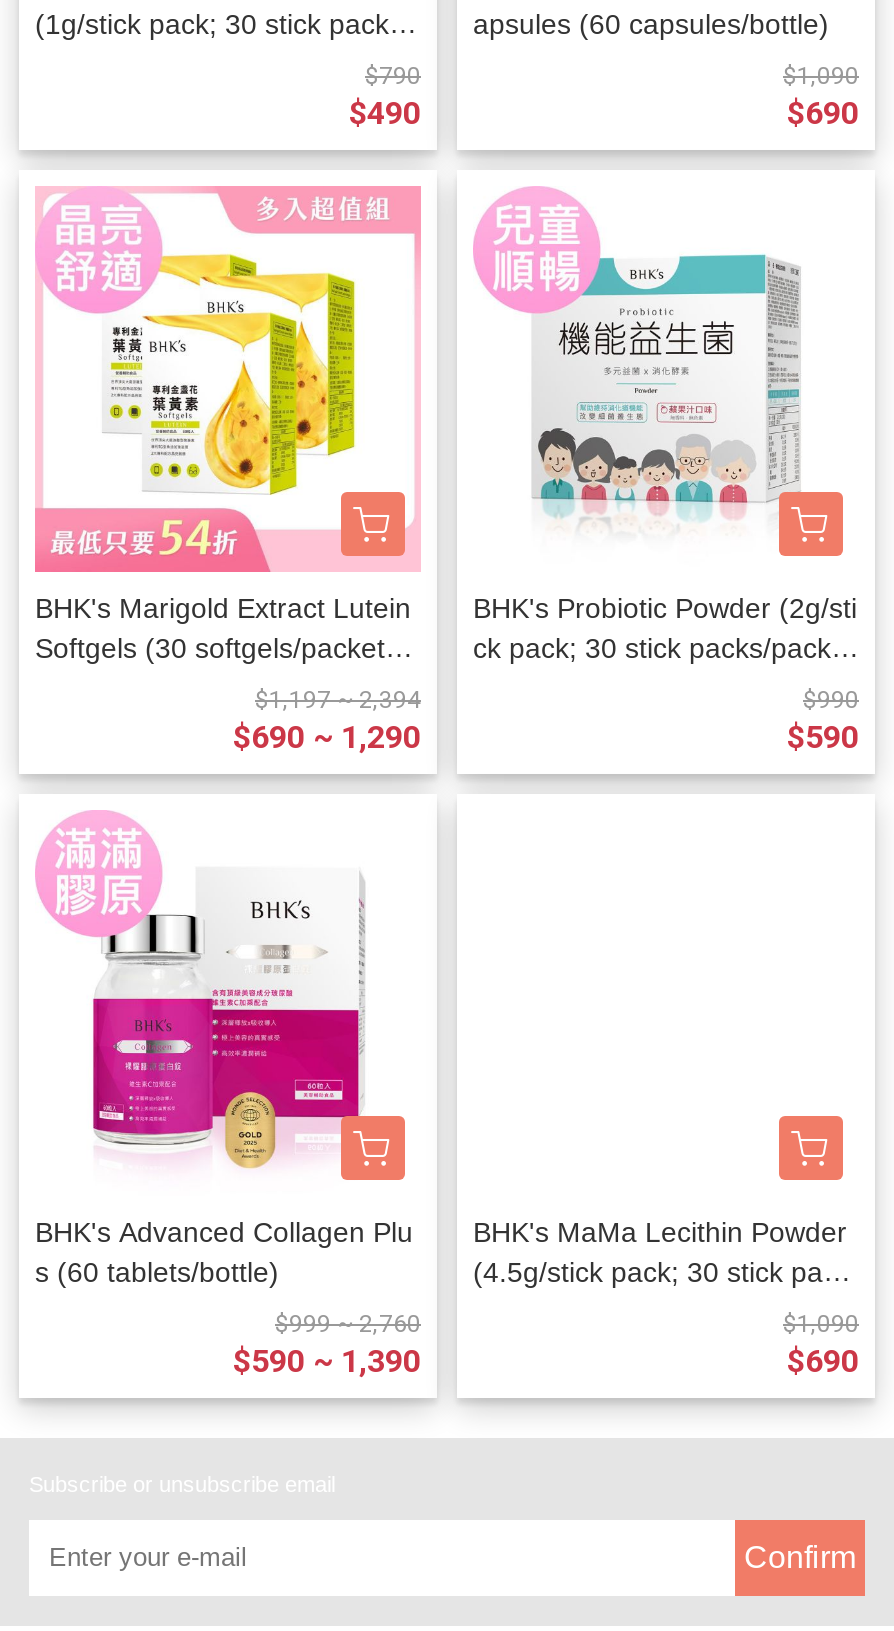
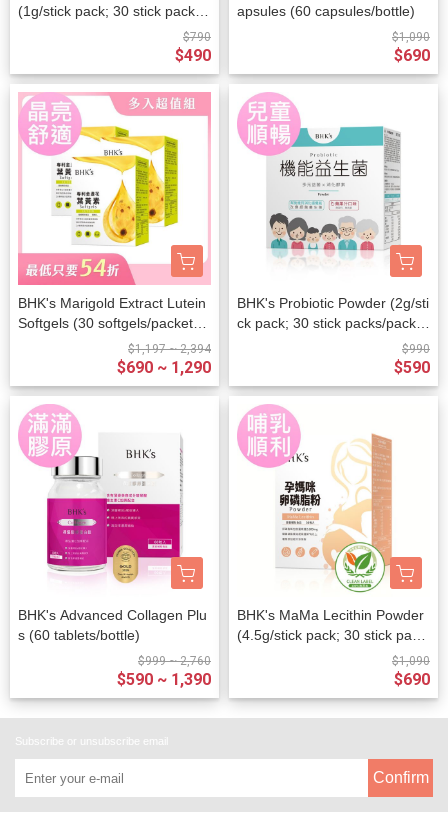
none -> [237,404,393,593] [image]

